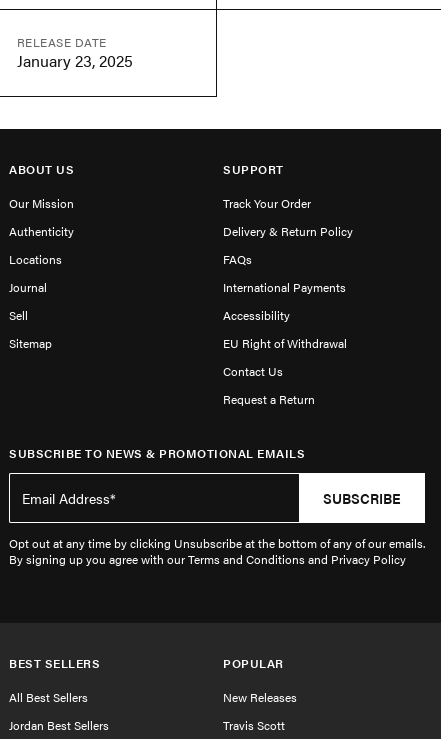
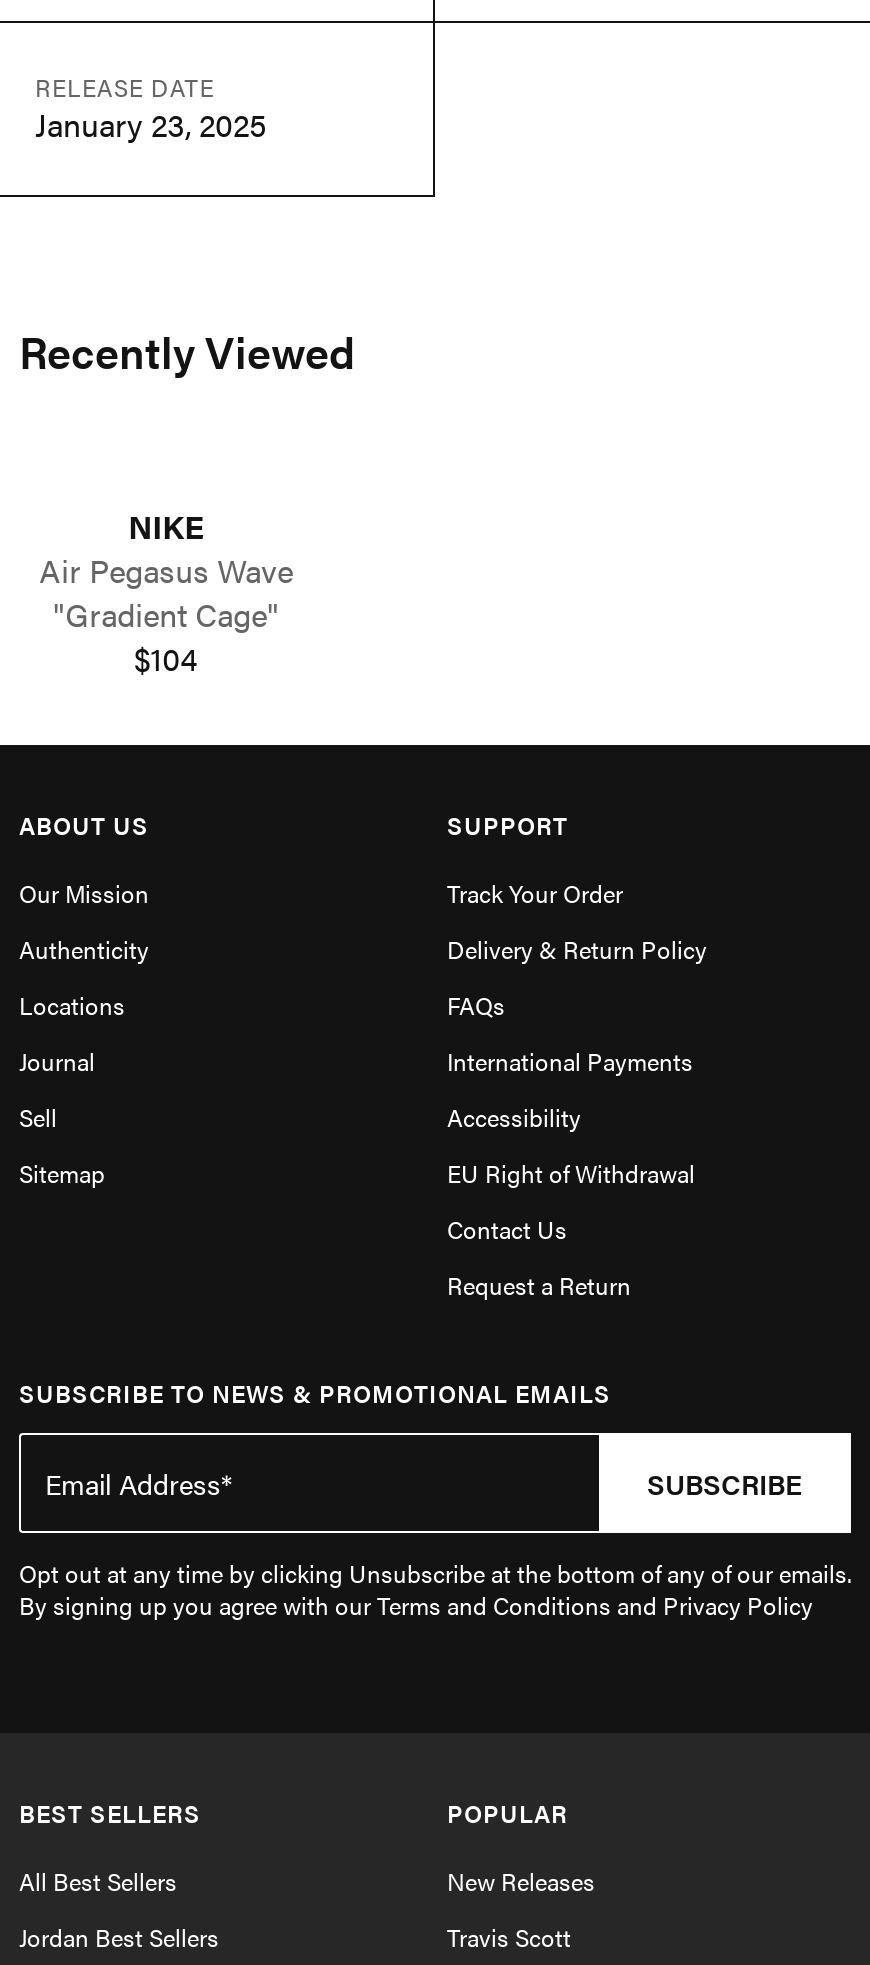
none -> [19,319,355,681] Recently Viewed | NIKE | Air Pegasus Wave | "Gradient Cage" | $104

